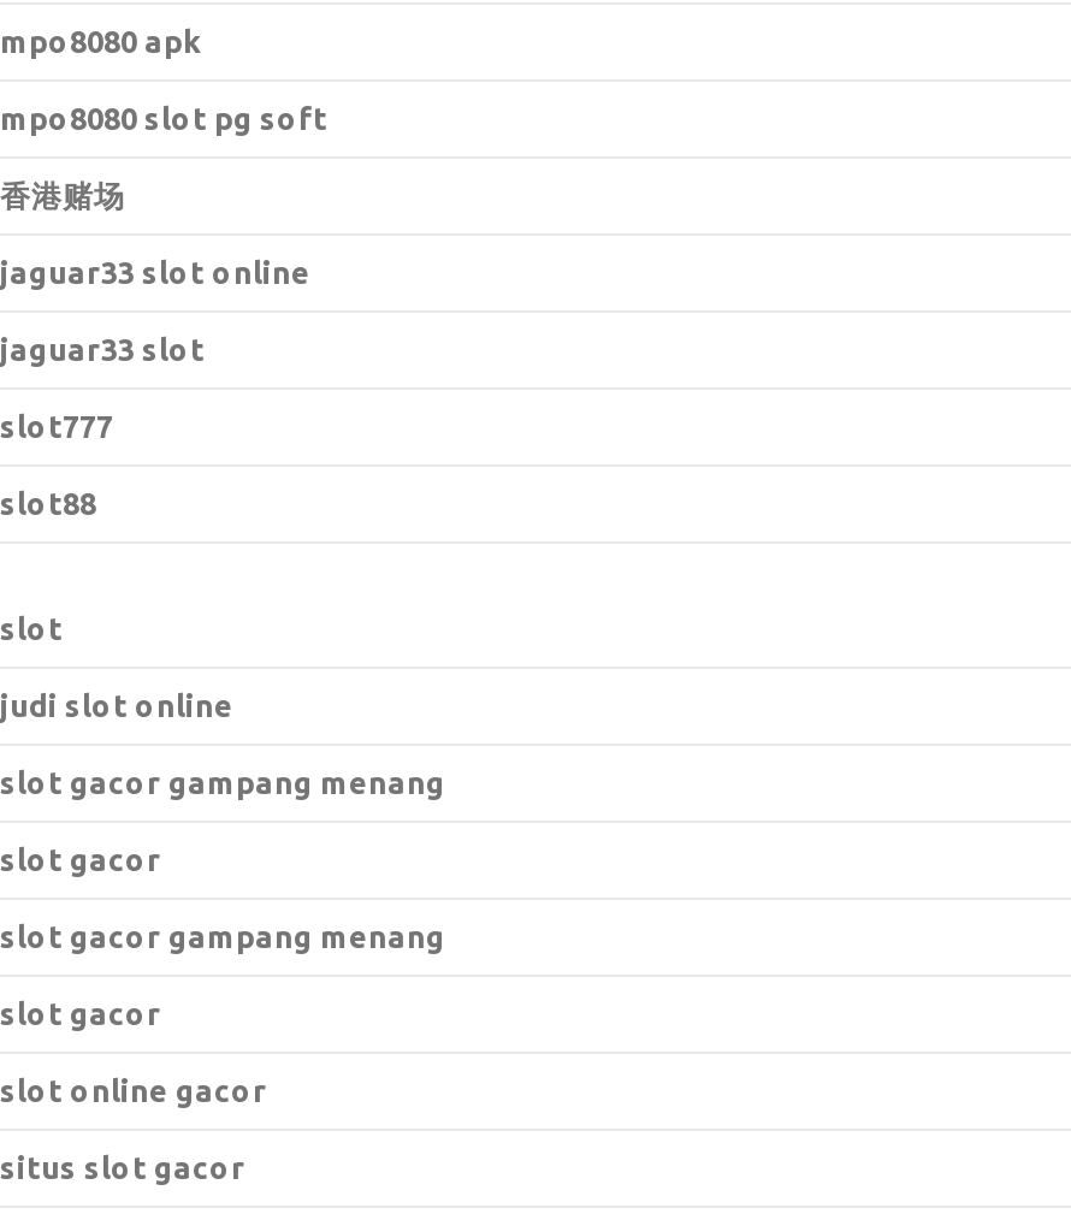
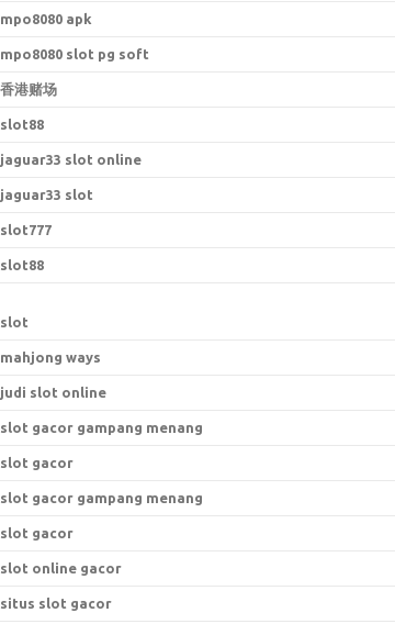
none -> [0,116,44,132] slot88
none -> [0,349,101,365] mahjong ways

